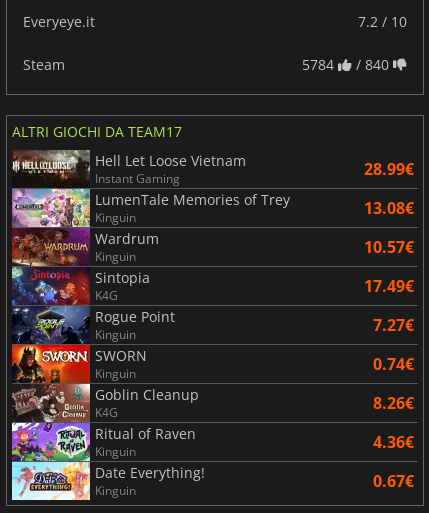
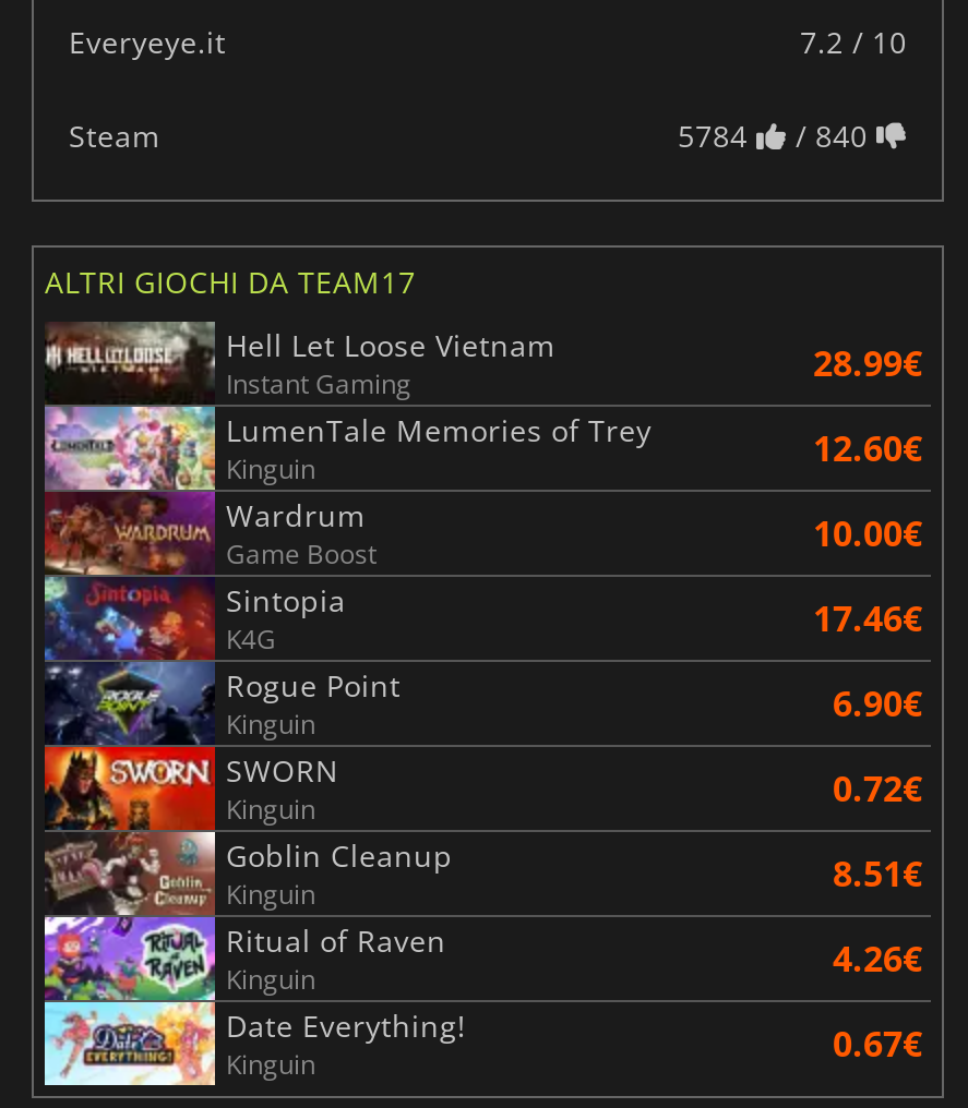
[364,197,414,219] 13.08€ -> [813,425,922,473] 12.60€
[95,236,414,265] Kinguin | 10.57€ -> [226,510,922,573] Game Boost | 10.00€
[364,275,414,297] 17.49€ -> [813,595,922,643] 17.46€
[373,314,414,336] 7.27€ -> [833,680,922,728] 6.90€
[373,353,414,375] 0.74€ -> [833,765,922,813] 0.72€
[95,392,414,421] K4G | 8.26€ -> [226,850,922,914] Kinguin | 8.51€
[373,431,414,453] 4.36€ -> [833,935,922,983] 4.26€

